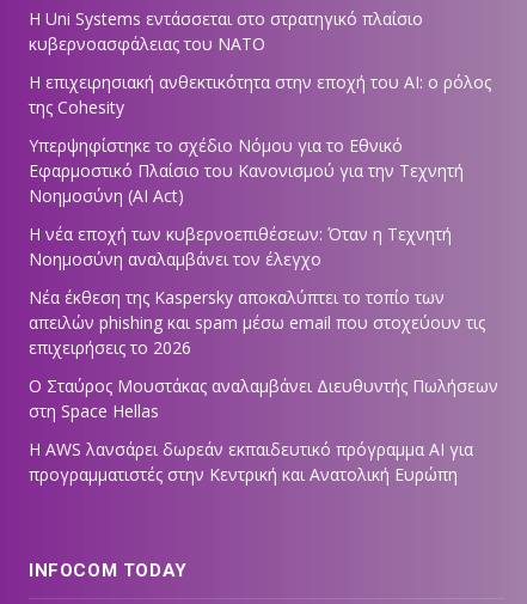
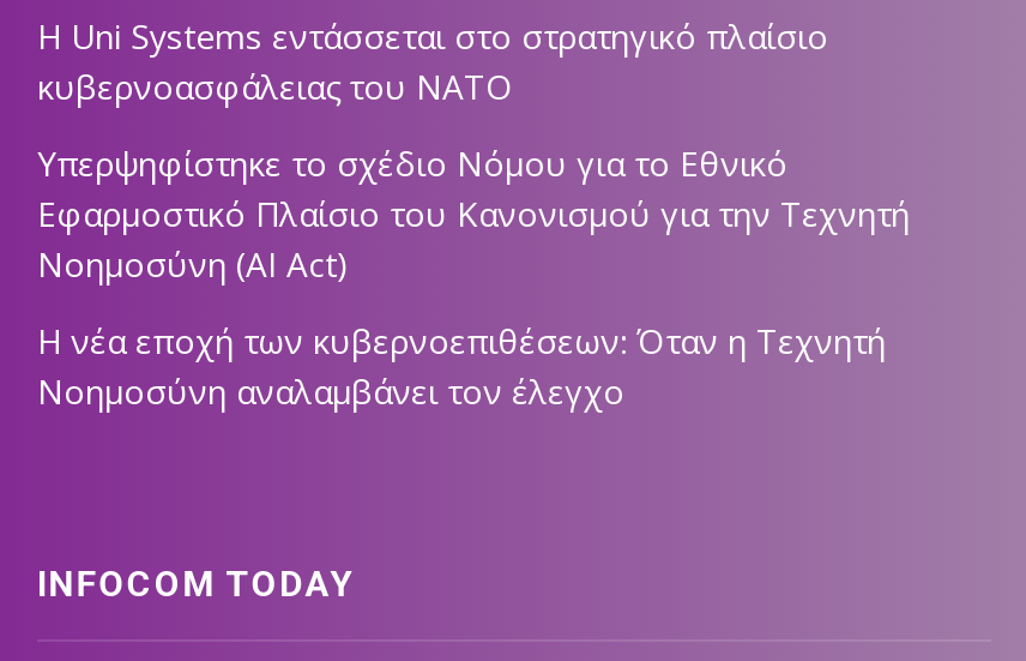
[29,71,491,119] Η επιχειρησιακή ανθεκτικότητα στην εποχή του ΑΙ: ο ρόλος | της Cohesity -> none
[29,286,498,486] Νέα έκθεση της Kaspersky αποκαλύπτει το τοπίο των | απειλών phishing και spam μέσω email που στοχεύουν τις | επιχειρήσεις το 2026 | Ο Σταύρος Μουστάκας αναλαμβάνει Διευθυντής Πωλήσεων | στη Space Hellas | Η AWS λανσάρει δωρεάν εκπαιδευτικό πρόγραμμα AI για | προγραμματιστές στην Κεντρική και Ανατολική Ευρώπη -> none

